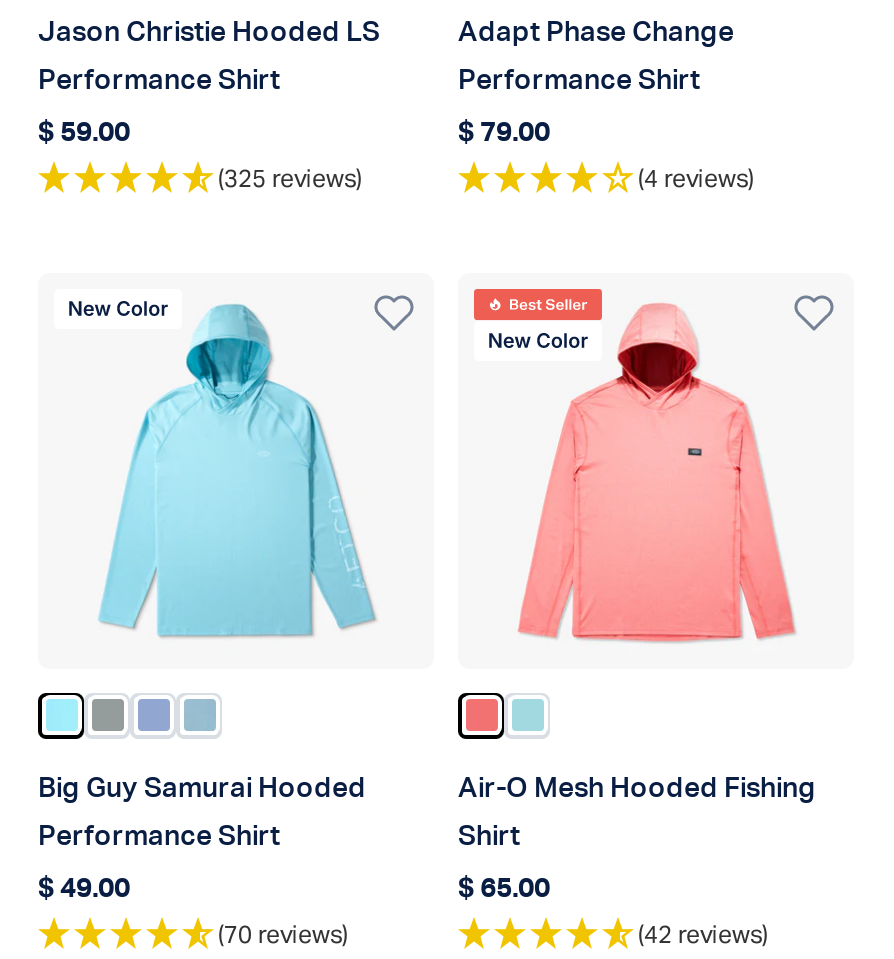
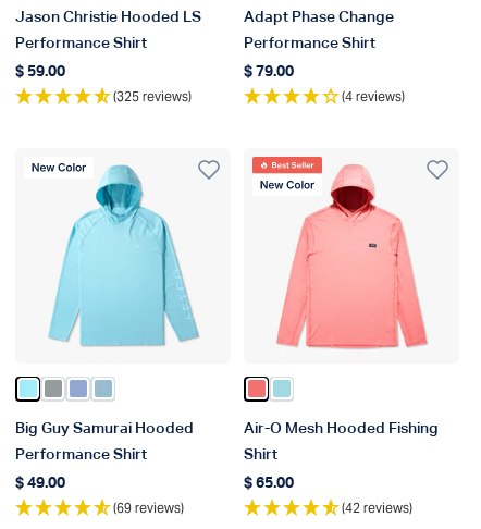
[218,919,348,949] (70 reviews) -> [113,500,184,516] (69 reviews)

